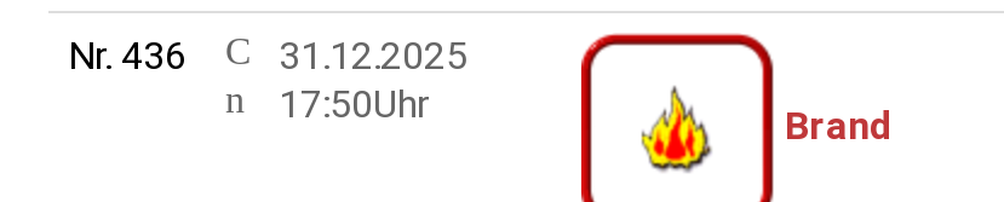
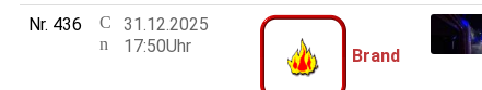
none -> [430,13,479,55] [image]

